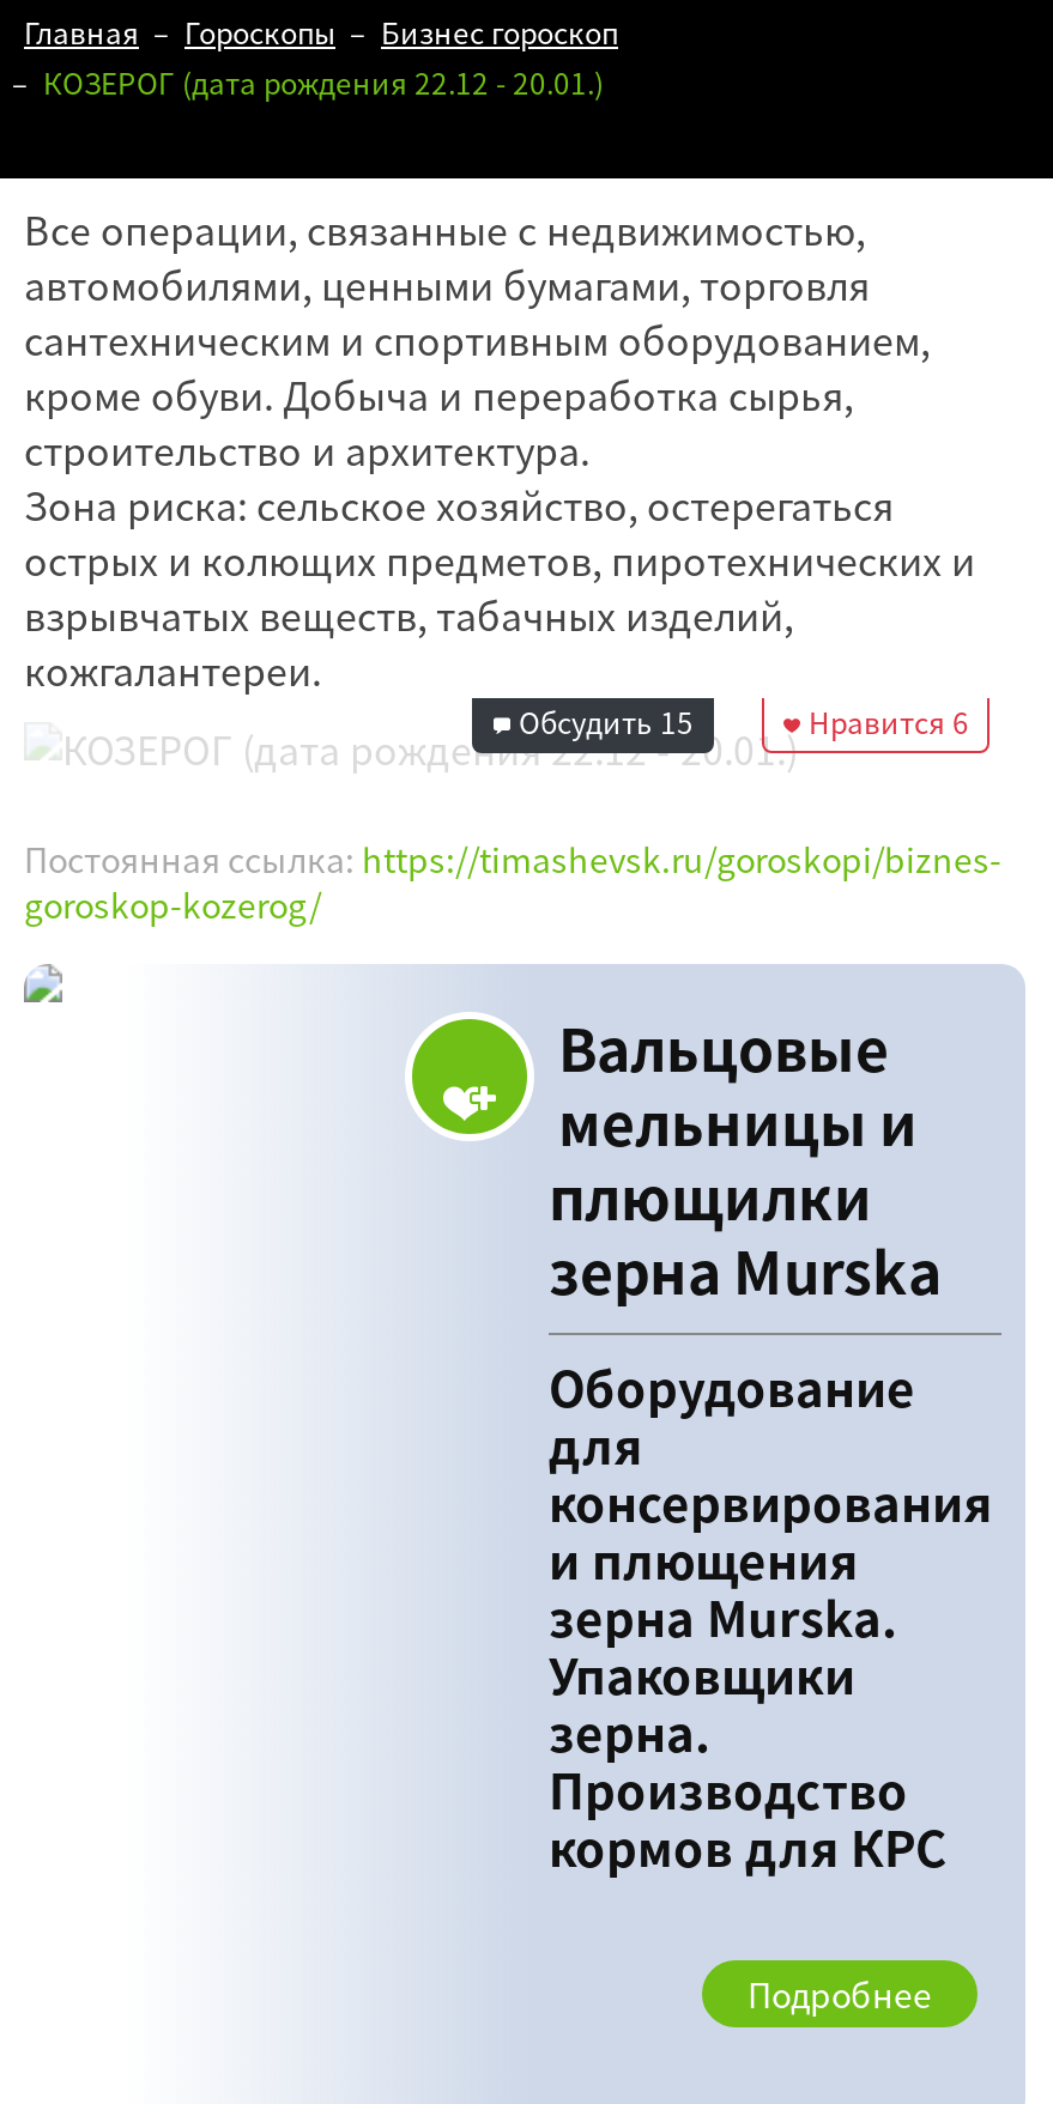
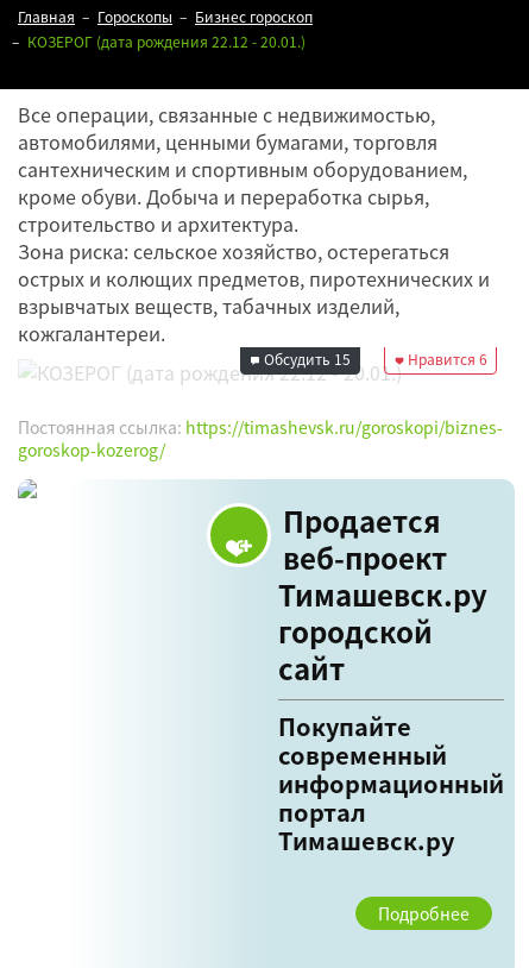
[549,1006,992,1882] Вальцовые | мельницы и | плющилки | зерна Murska | Оборудование | для | консервирования | и плющения | зерна Murska. | Упаковщики | зерна. | Производство | кормов для КРС -> [278,500,504,858] Продается | веб-проект | Тимашевск.ру | городской | сайт | Покупайте | современный | информационный | портал | Тимашевск.ру

